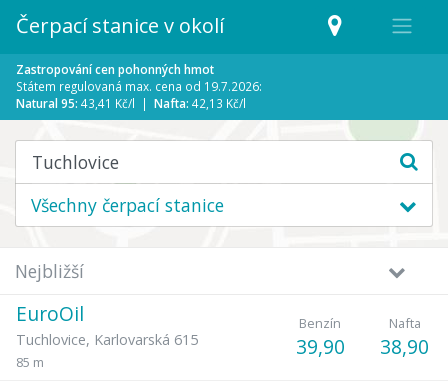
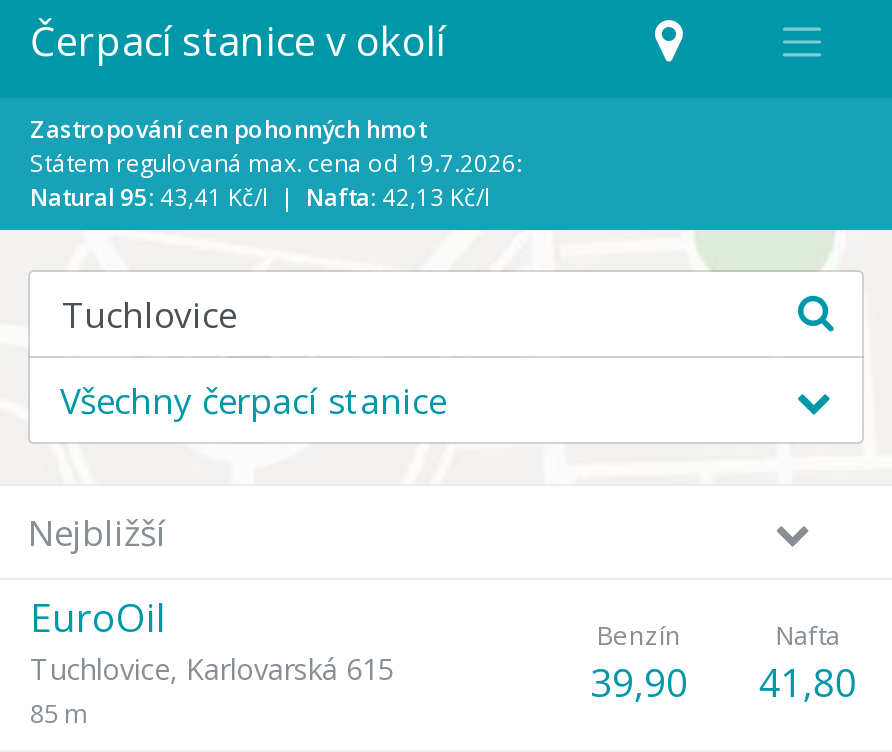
[296,333,429,360] 39,90 38,90 -> [590,656,857,710] 39,90 41,80

